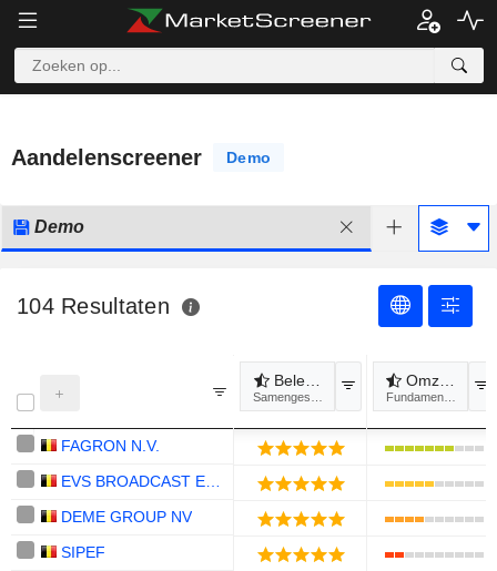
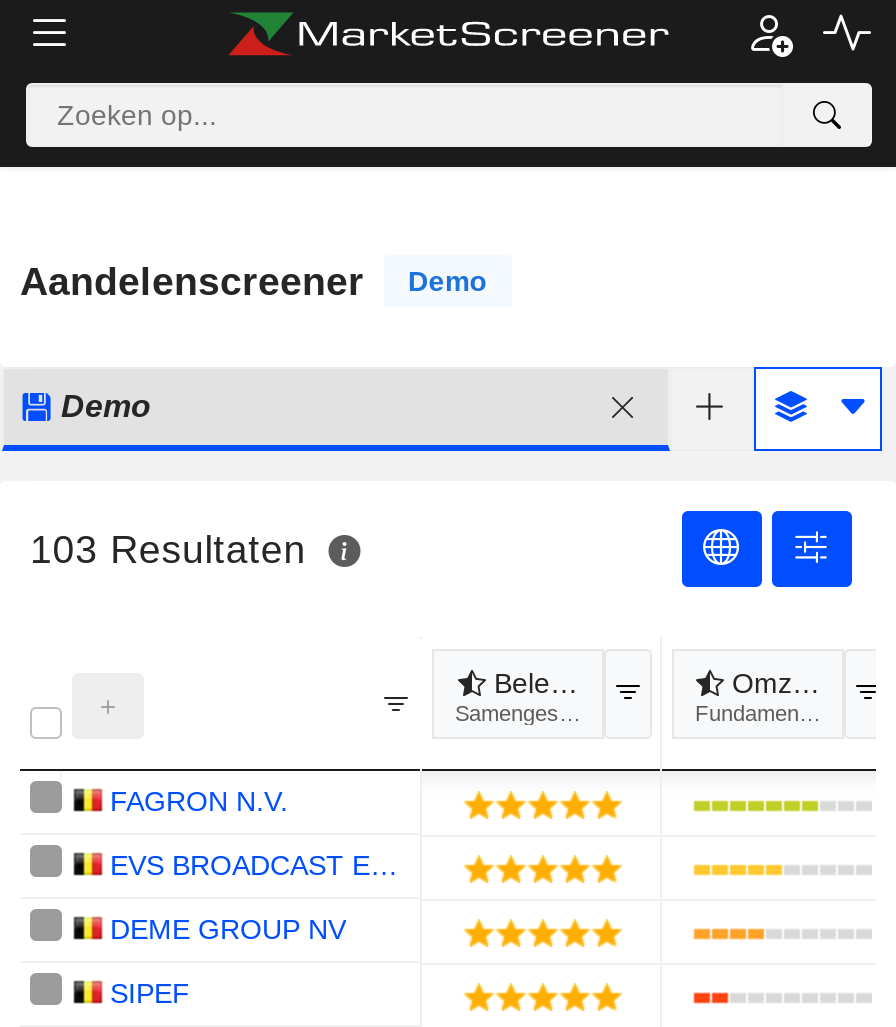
[17,294,177,318] 104 Resultaten -> [30,527,319,571] 103 Resultaten

